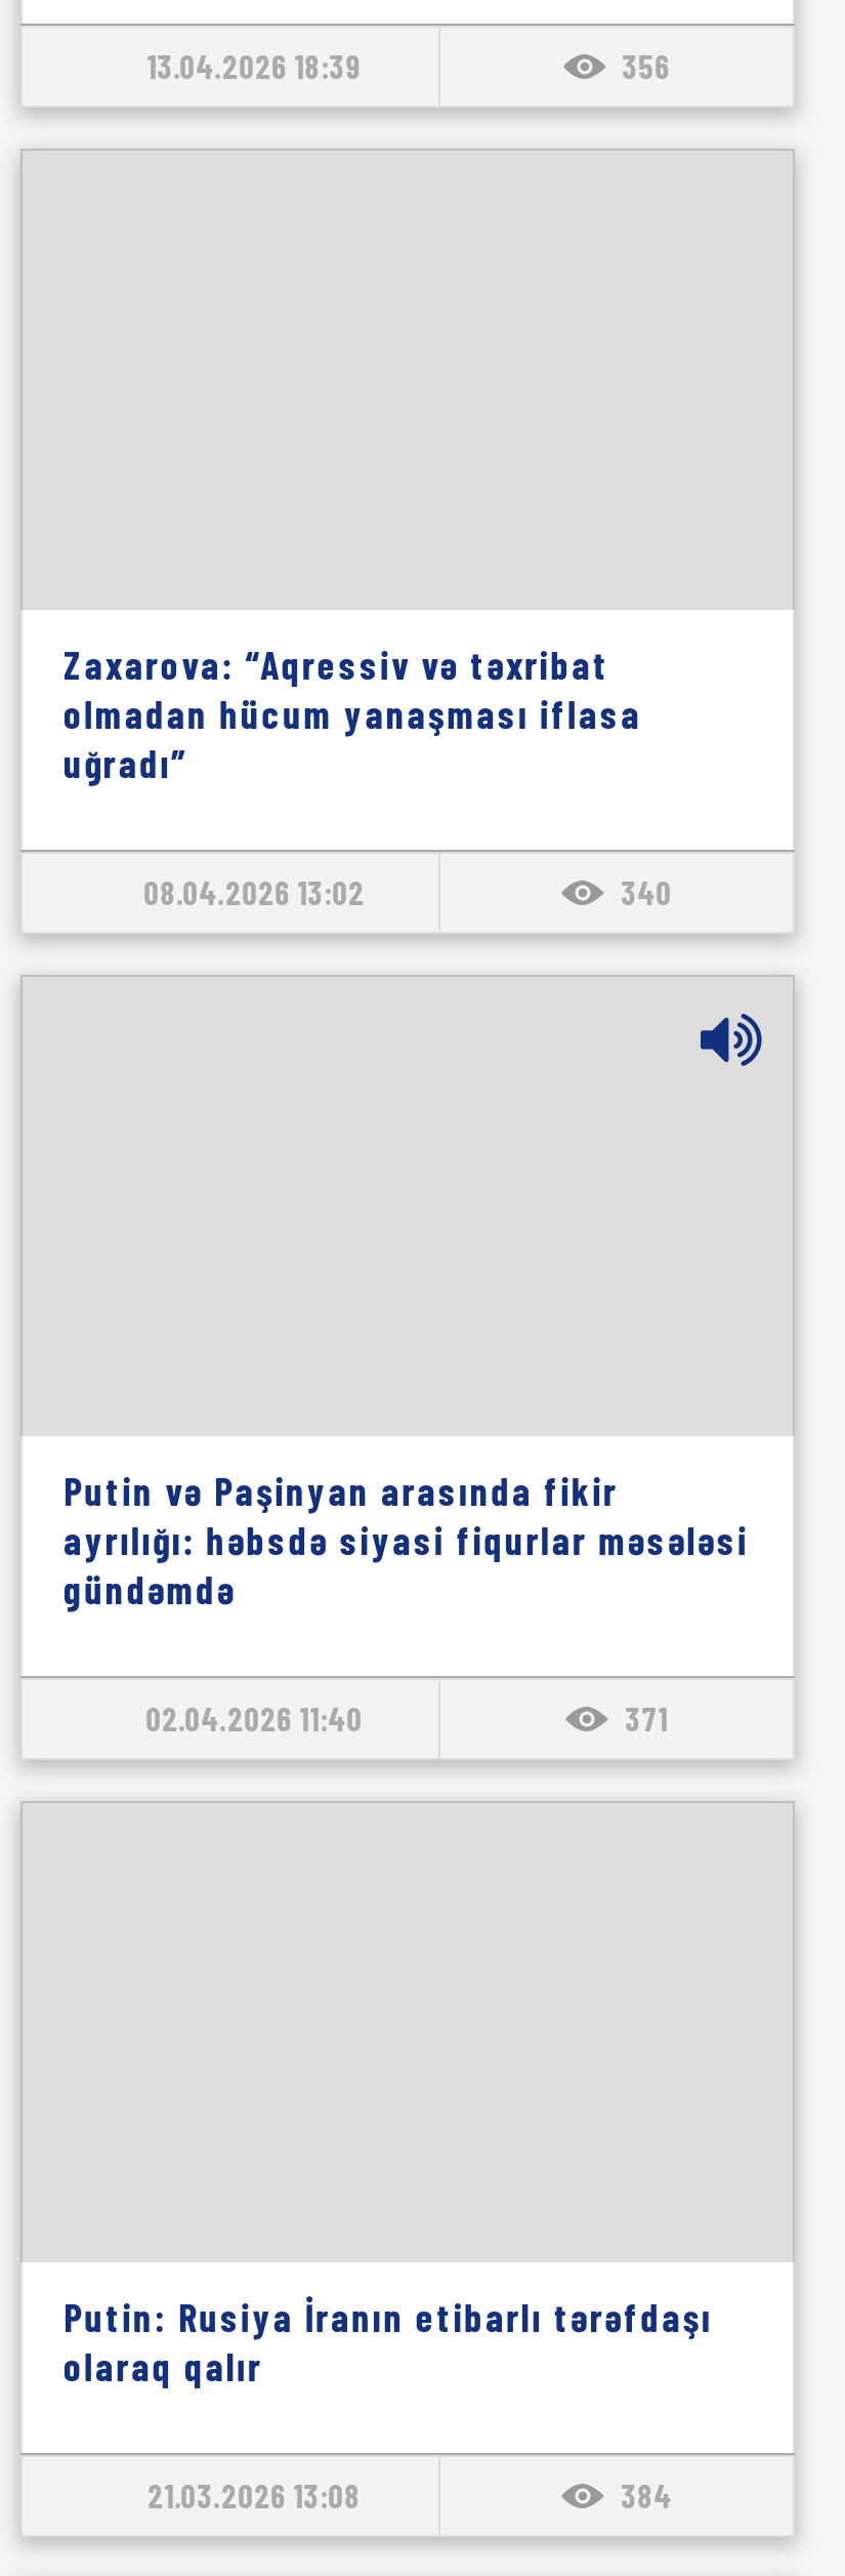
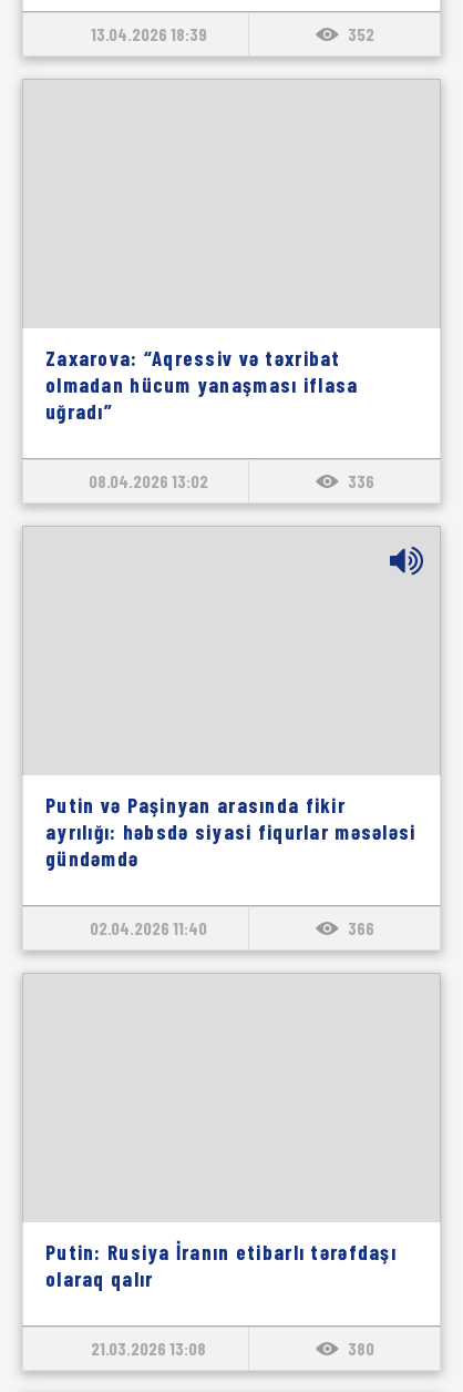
[622,46,671,85] 356 -> [347,23,374,44] 352
[621,872,672,911] 340 -> [347,470,374,491] 336
[625,1699,668,1737] 371 -> [347,917,374,938] 366
[621,2476,672,2514] 384 -> [347,1338,374,1359] 380

